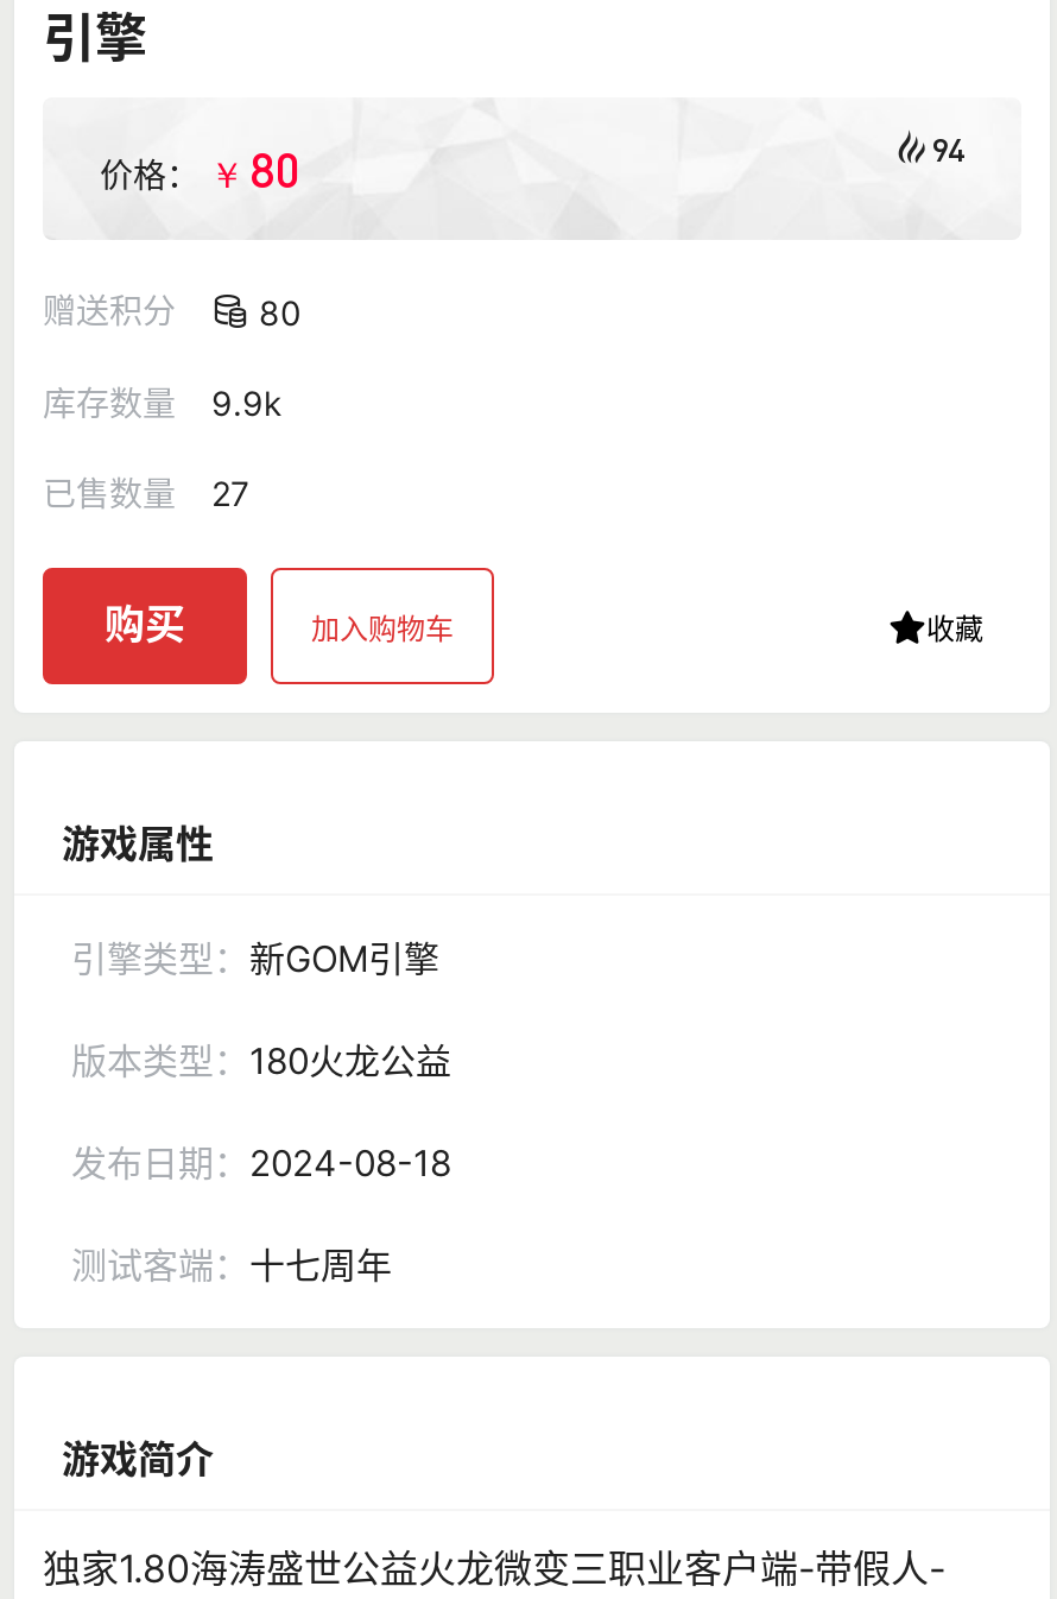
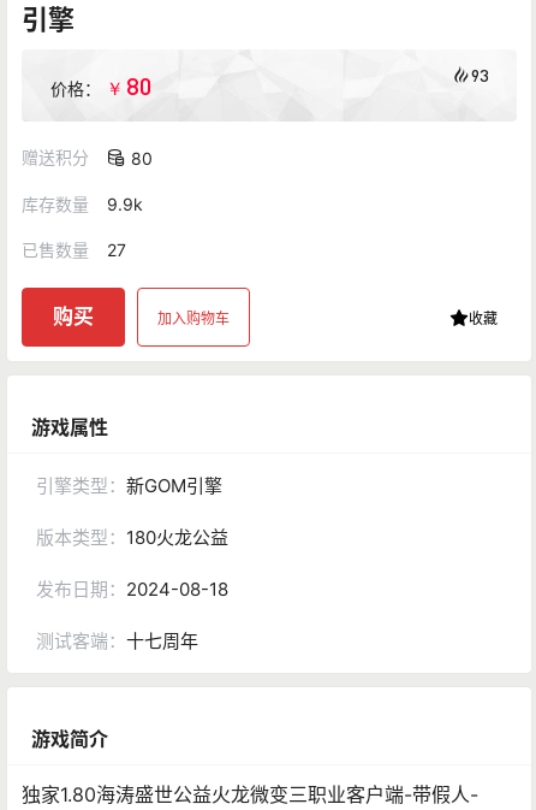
[931,128,964,169] 94 -> [471,65,488,85] 93

